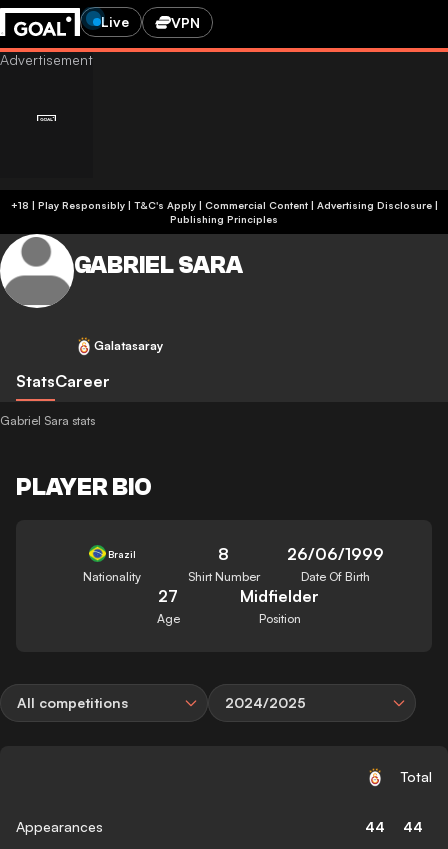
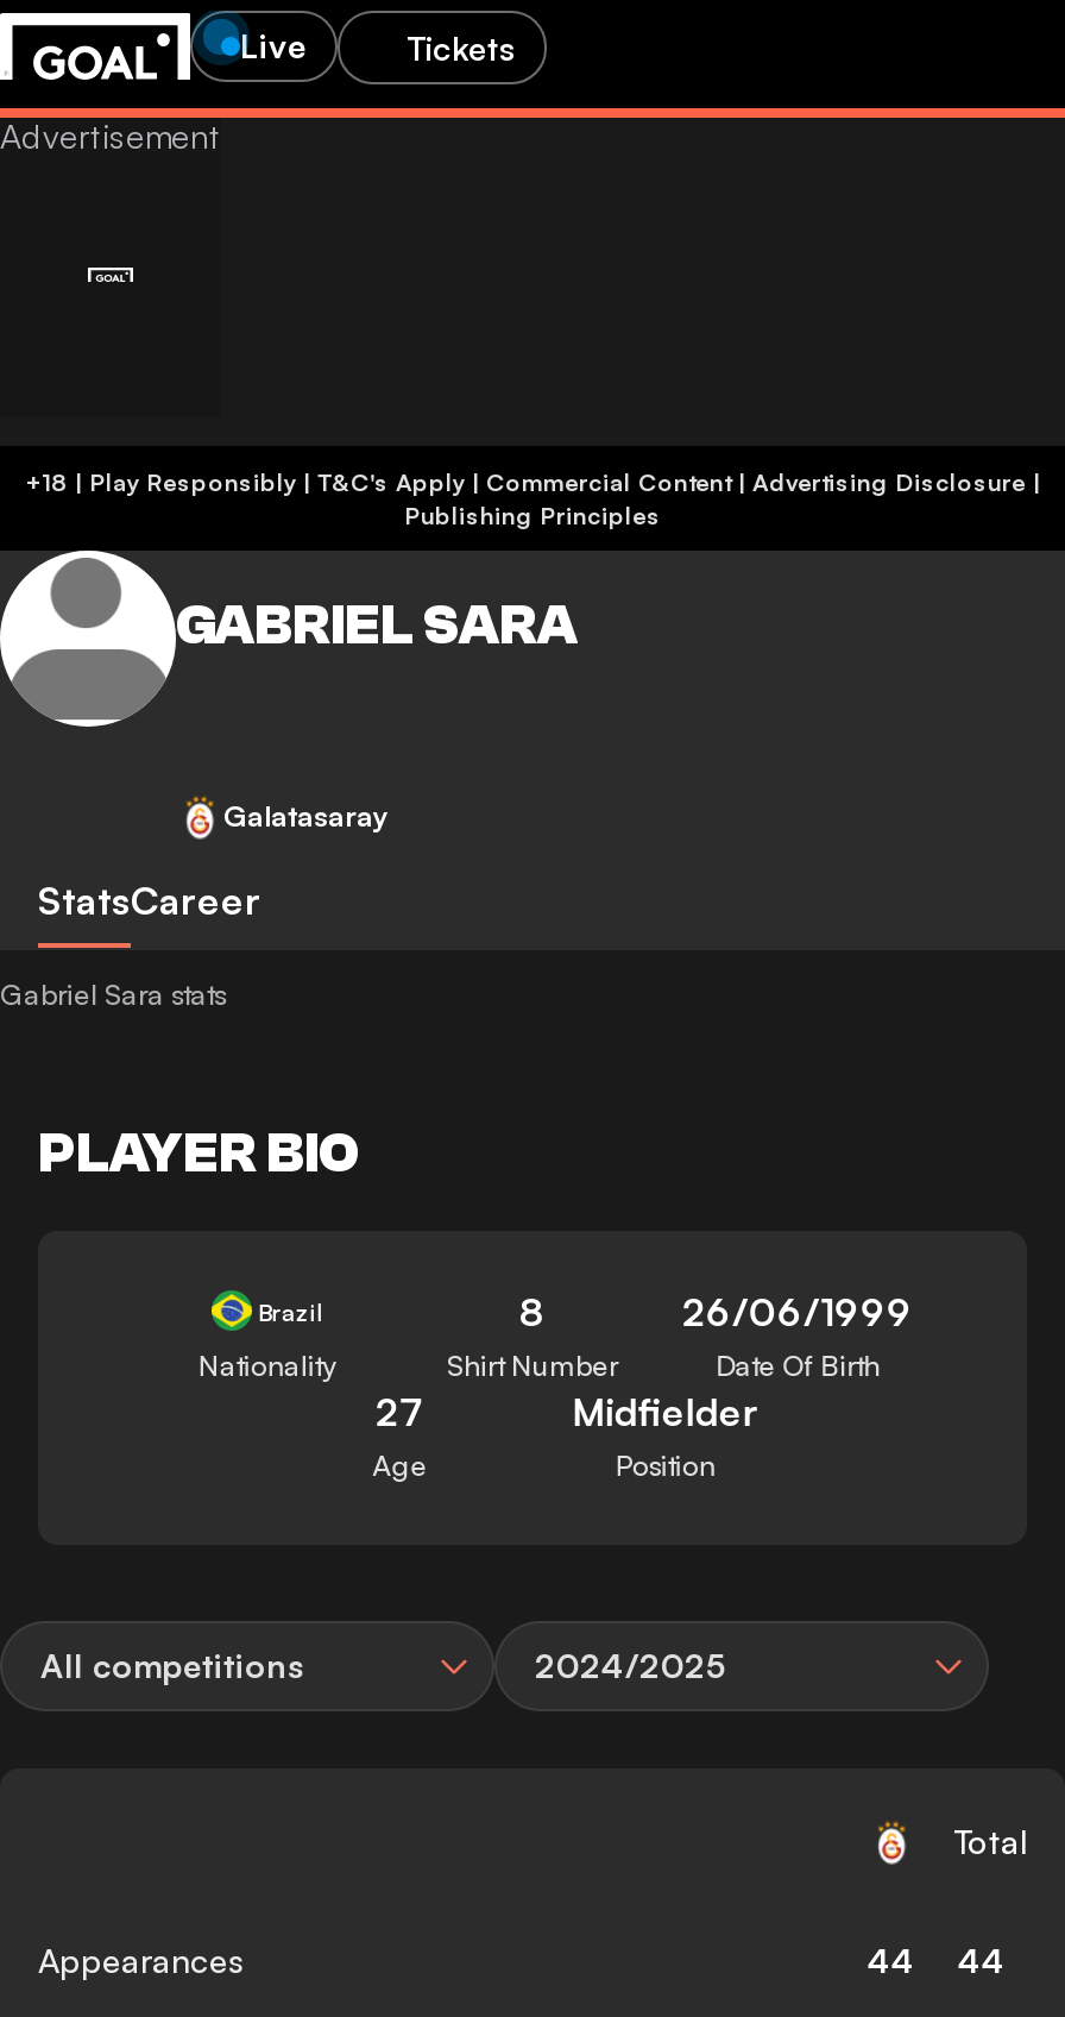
[171,13,200,30] VPN -> [407,26,516,67] Tickets

